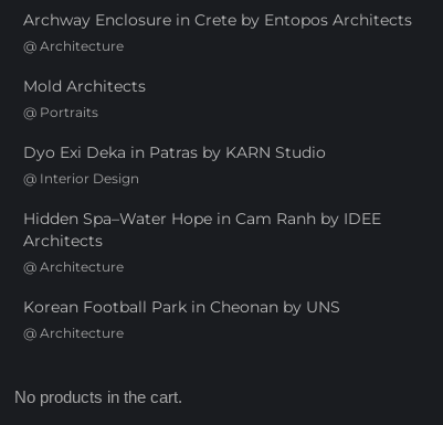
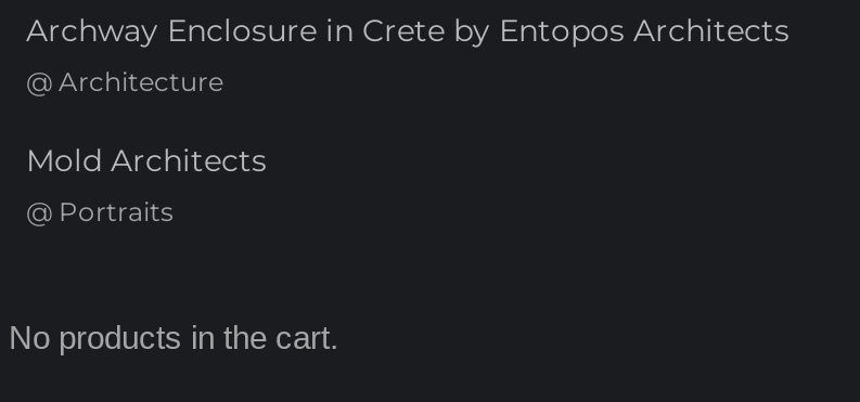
[23,142,381,341] Dyo Exi Deka in Patras by KARN Studio | @ Interior Design | Hidden Spa–Water Hope in Cam Ranh by IDEE | Architects | @ Architecture | Korean Football Park in Cheonan by UNS | @ Architecture -> none

